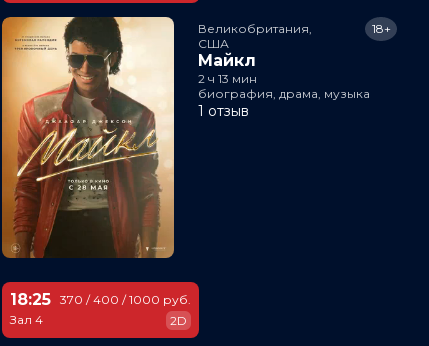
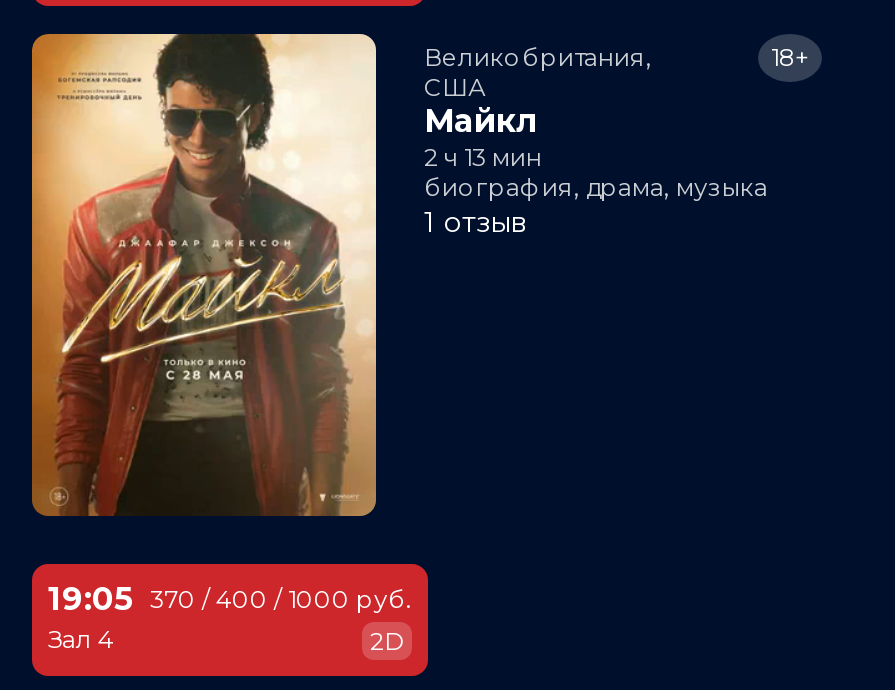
[10,290,191,309] 18:25 370 / 400 / 1000 руб. -> [48,580,412,618] 19:05 370 / 400 / 1000 руб.

